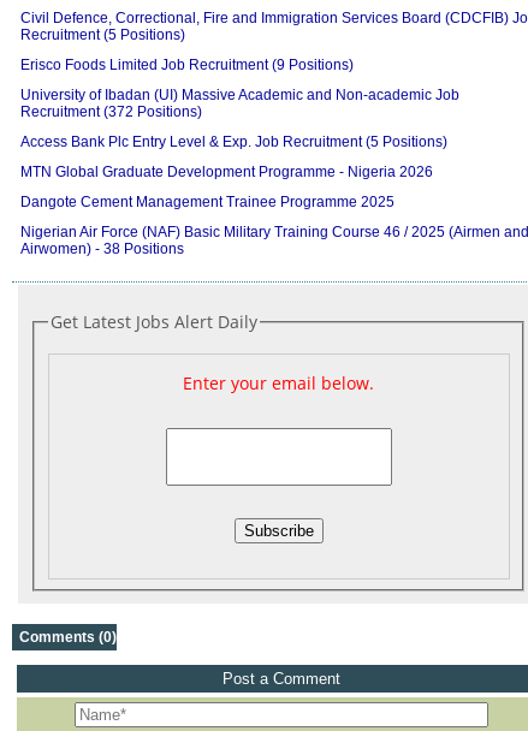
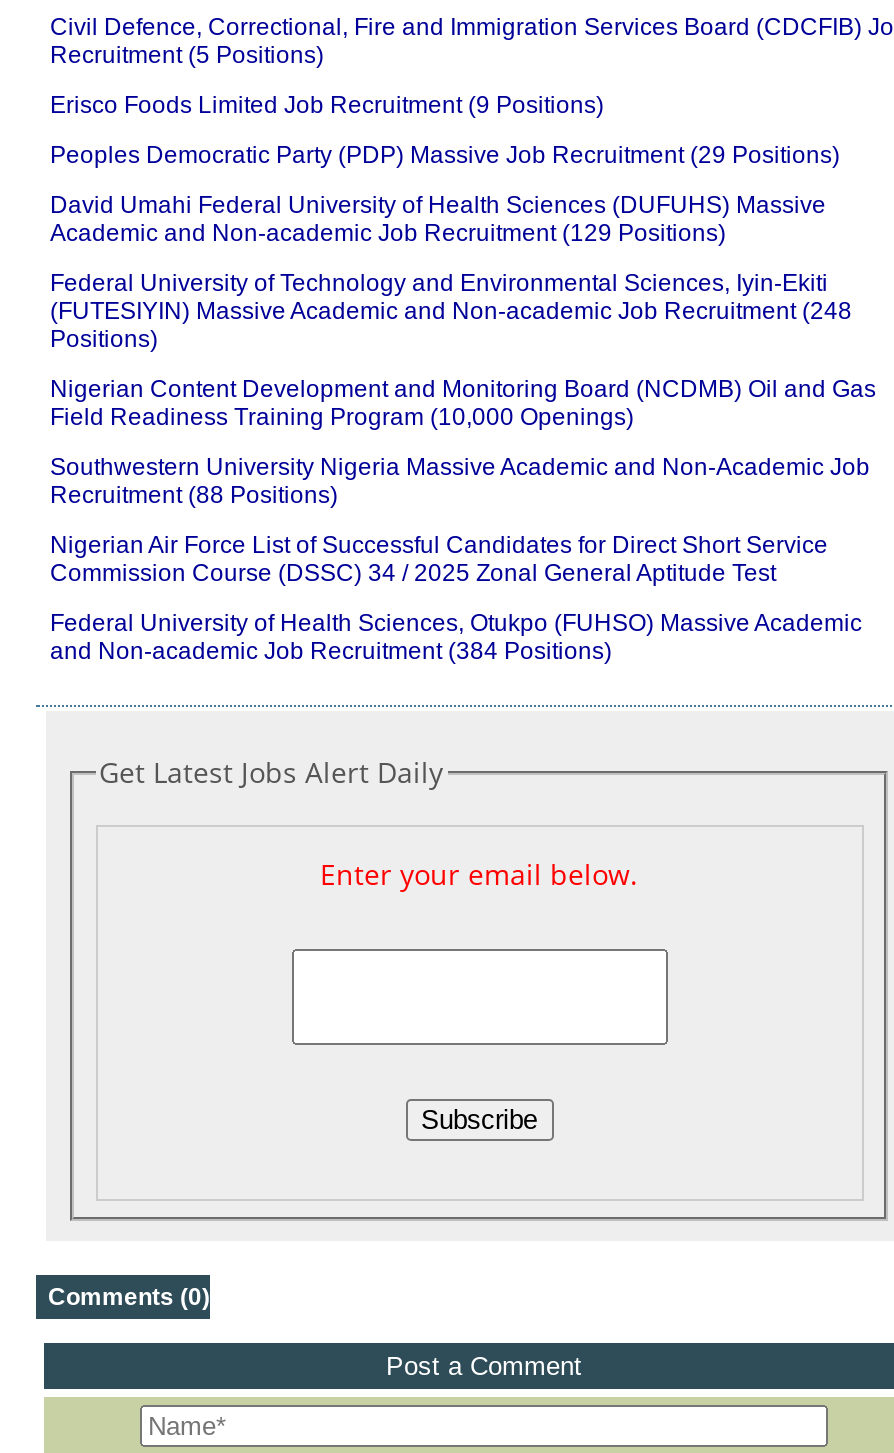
[20,86,528,257] University of Ibadan (UI) Massive Academic and Non-academic Job | Recruitment (372 Positions) | Access Bank Plc Entry Level & Exp. Job Recruitment (5 Positions) | MTN Global Graduate Development Programme - Nigeria 2026 | Dangote Cement Management Trainee Programme 2025 | Nigerian Air Force (NAF) Basic Military Training Course 46 / 2025 (Airmen and | Airwomen) - 38 Positions -> [50,140,876,664] Peoples Democratic Party (PDP) Massive Job Recruitment (29 Positions) | David Umahi Federal University of Health Sciences (DUFUHS) Massive | Academic and Non-academic Job Recruitment (129 Positions) | Federal University of Technology and Environmental Sciences, Iyin-Ekiti | (FUTESIYIN) Massive Academic and Non-academic Job Recruitment (248 | Positions) | Nigerian Content Development and Monitoring Board (NCDMB) Oil and Gas | Field Readiness Training Program (10,000 Openings) | Southwestern University Nigeria Massive Academic and Non-Academic Job | Recruitment (88 Positions) | Nigerian Air Force List of Successful Candidates for Direct Short Service | Commission Course (DSSC) 34 / 2025 Zonal General Aptitude Test | Federal University of Health Sciences, Otukpo (FUHSO) Massive Academic | and Non-academic Job Recruitment (384 Positions)

